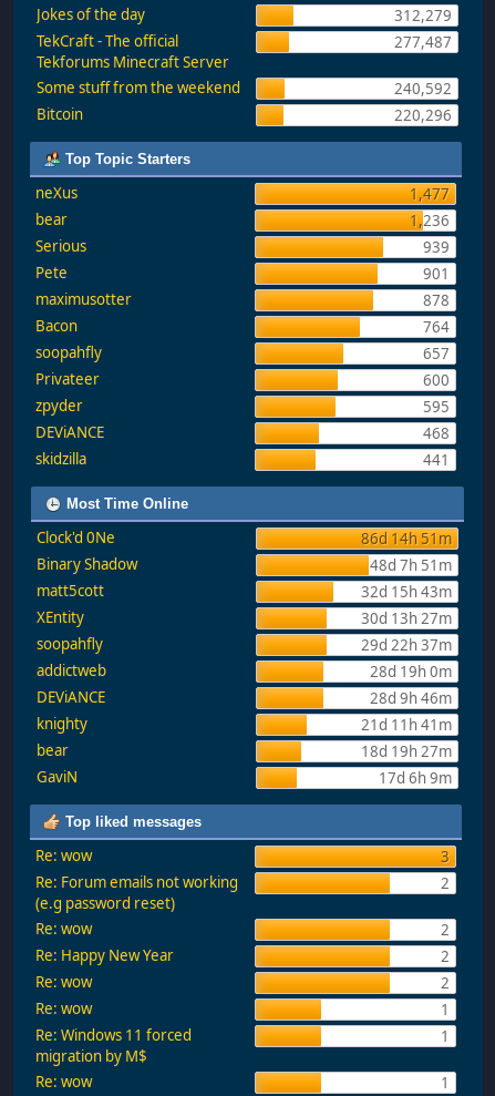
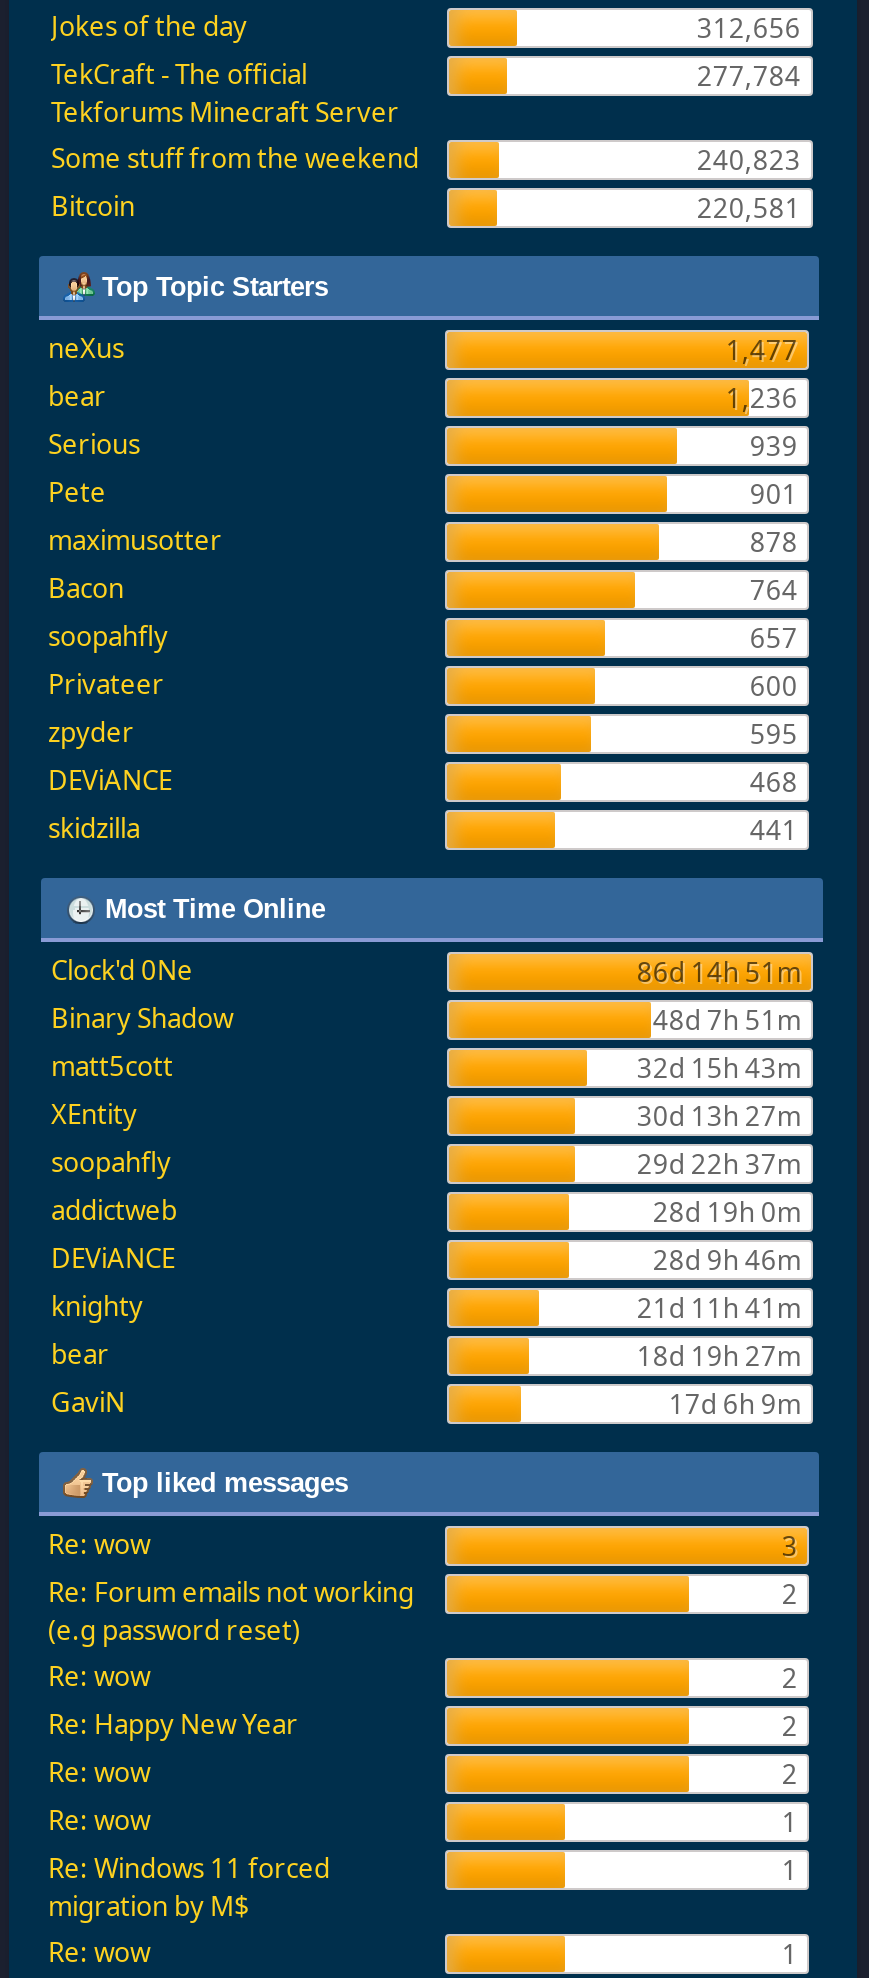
[394,5,452,25] 312,279 -> [697,9,801,45] 312,656
[394,32,452,52] 277,487 -> [697,57,801,93] 277,784
[394,78,452,98] 240,592 -> [697,141,801,177] 240,823
[394,105,452,125] 220,296 -> [697,189,801,225] 220,581

